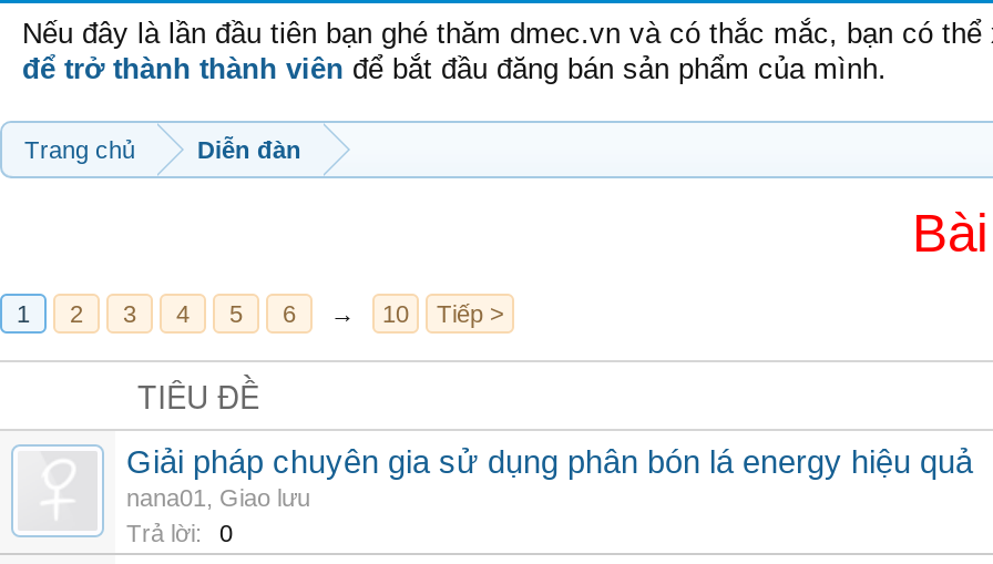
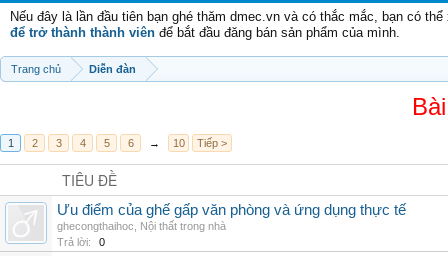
[126,444,973,511] Giải pháp chuyên gia sử dụng phân bón lá energy hiệu quả | nana01, Giao lưu -> [57,202,406,232] Ưu điểm của ghế gấp văn phòng và ứng dụng thực tế | ghecongthaihoc, Nội thất trong nhà

